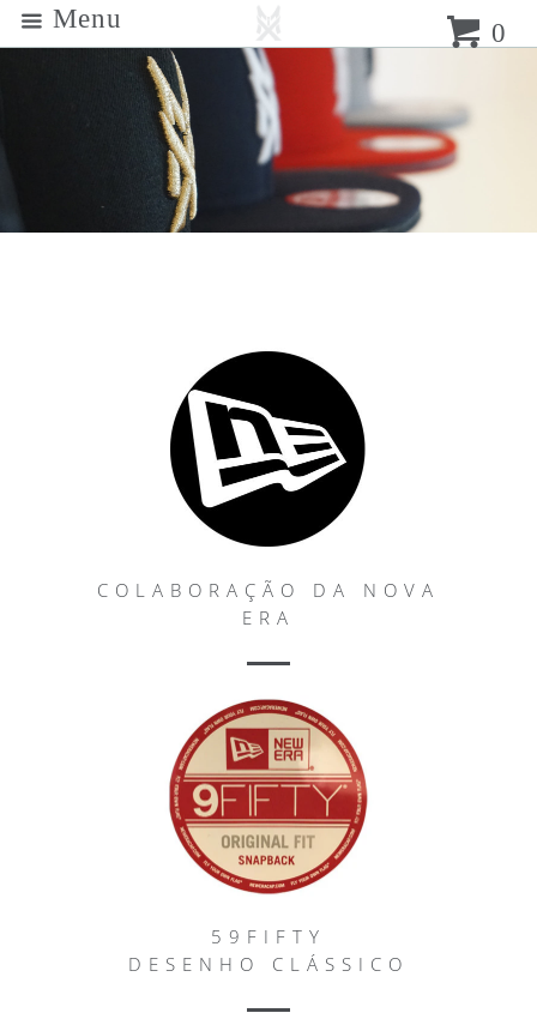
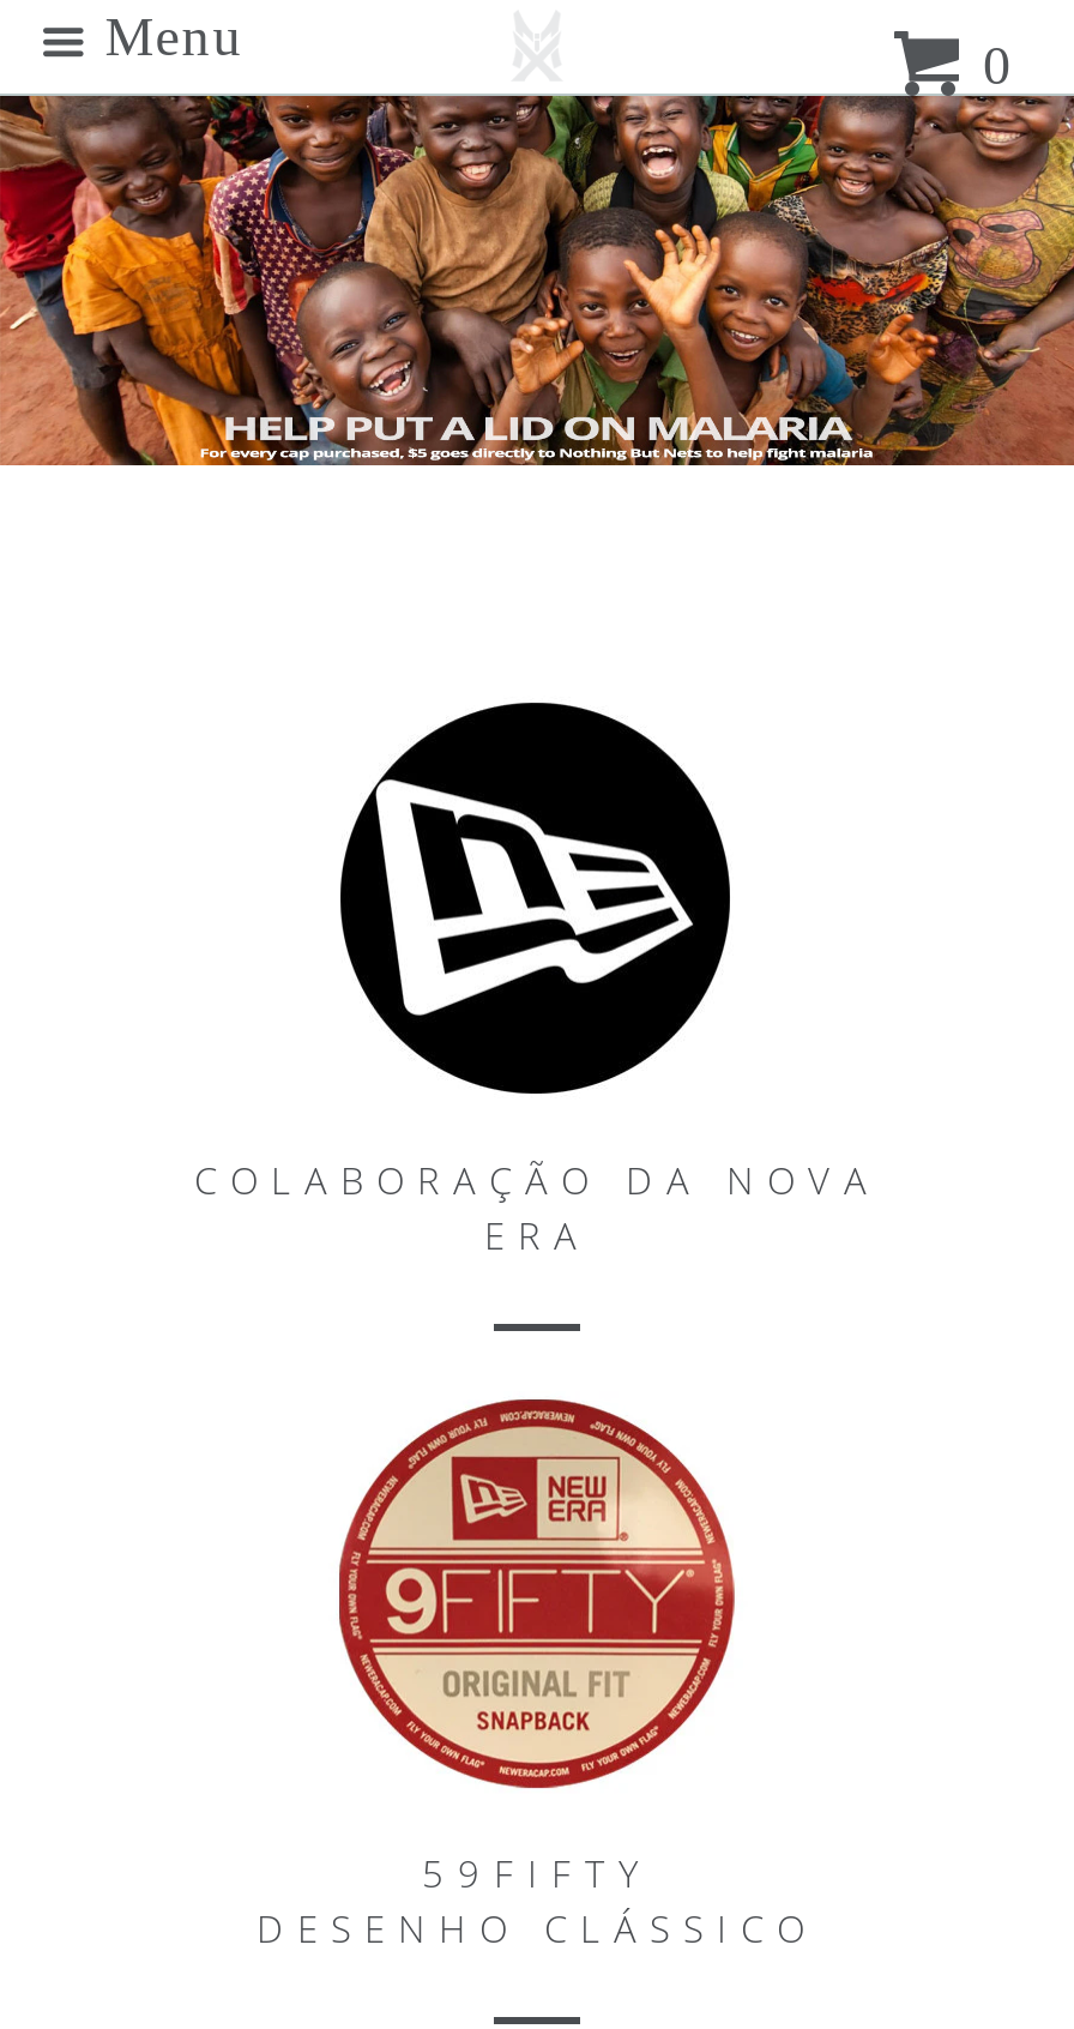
[4,47,533,234] [image] -> [7,94,1067,468] [image]

